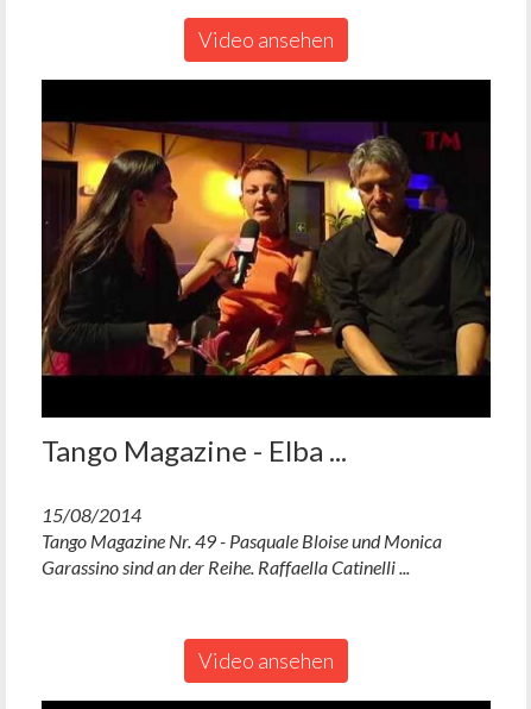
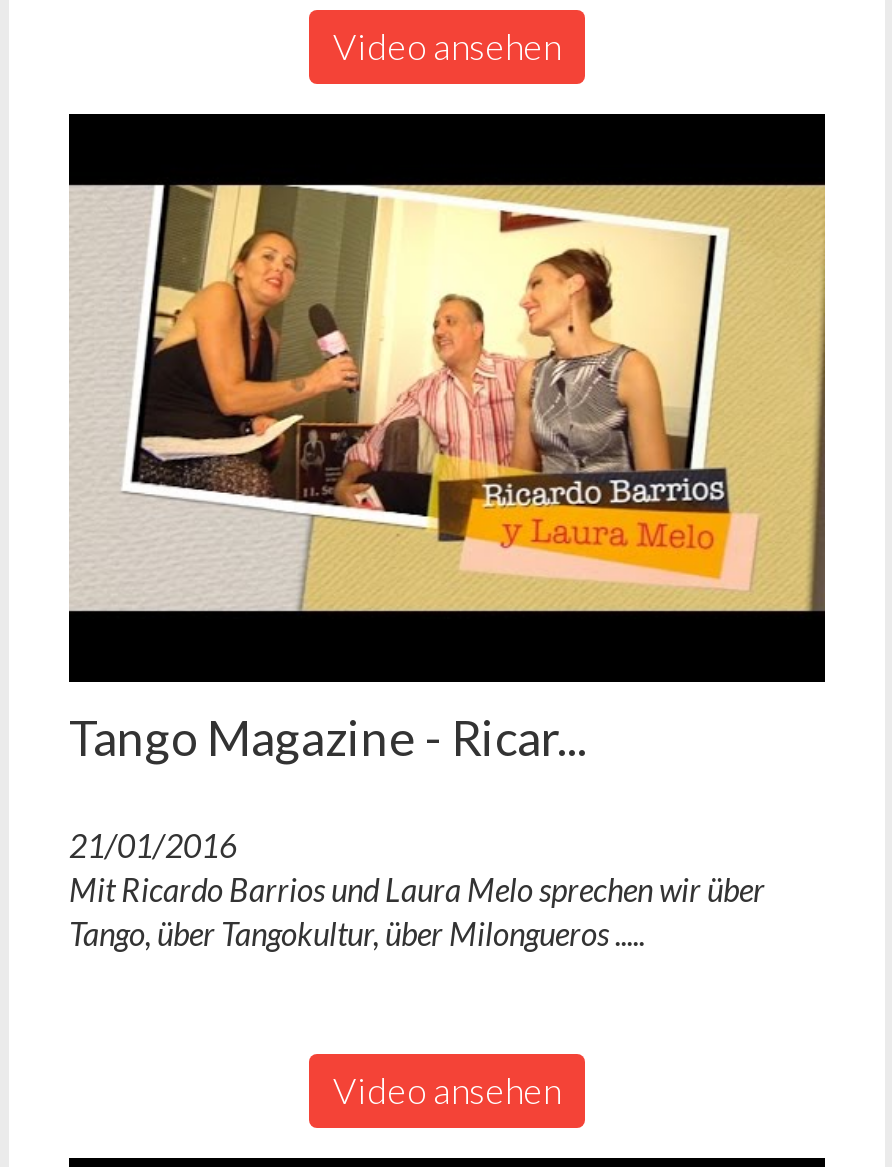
[40,121,492,377] [image] -> [69,182,827,614] [image]
[42,433,347,467] Tango Magazine - Elba ... -> [69,708,587,766] Tango Magazine - Ricar...
[42,503,442,578] 15/08/2014 | Tango Magazine Nr. 49 - Pasquale Bloise und Monica | Garassino sind an der Reihe. Raffaella Catinelli ... -> [69,826,765,952] 21/01/2016 | Mit Ricardo Barrios und Laura Melo sprechen wir über | Tango, über Tangokultur, über Milongueros .....

